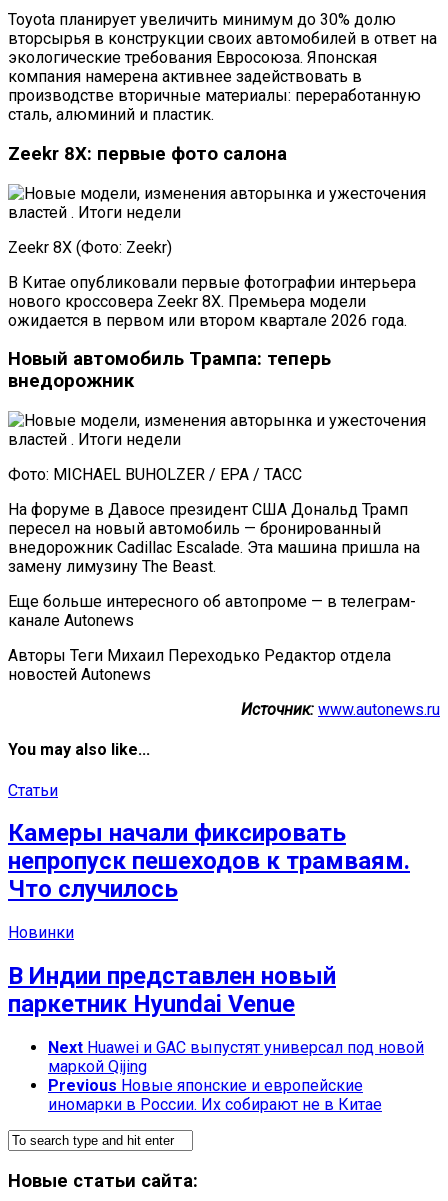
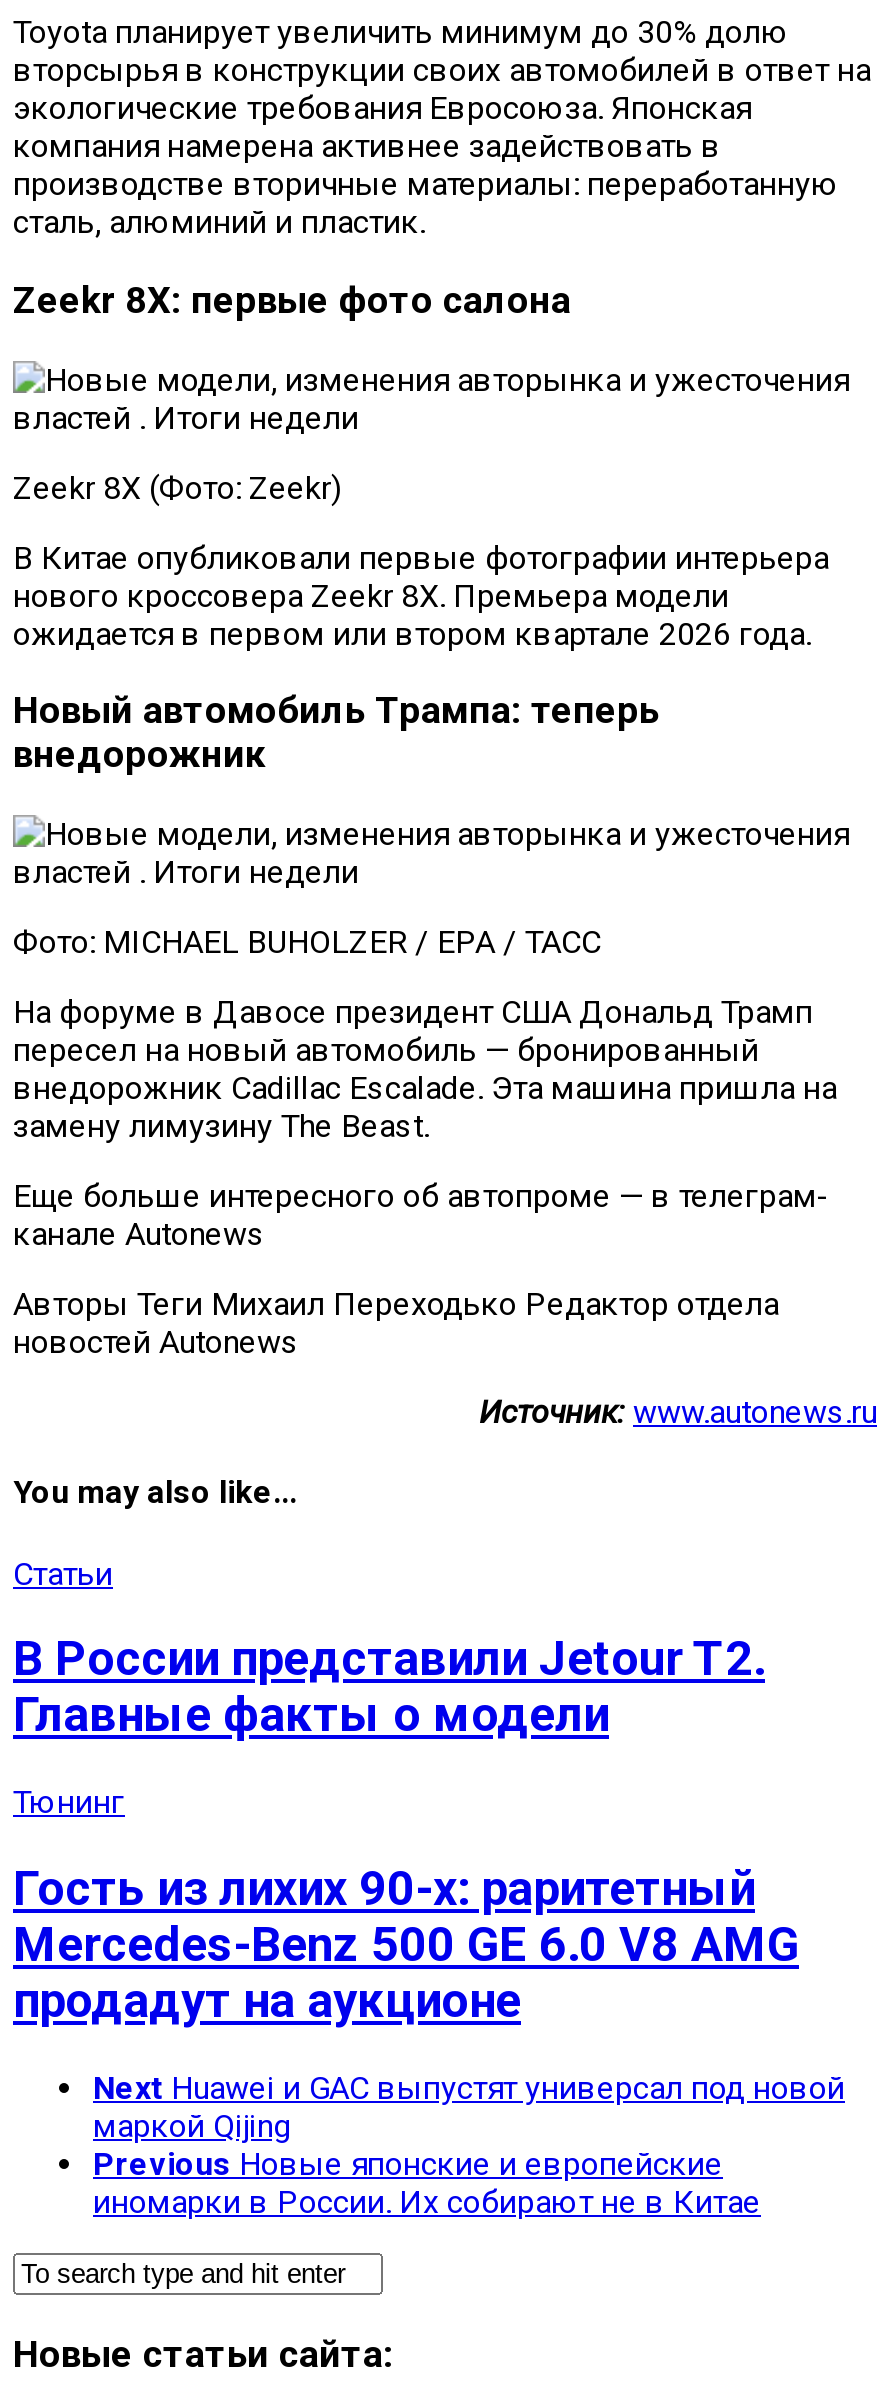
[8,819,410,903] Камеры начали фиксировать | непропуск пешеходов к трамваям. | Что случилось -> [13,1632,765,1744] В России представили Jetour T2. | Главные факты о модели
[8,923,74,942] Новинки -> [13,1784,125,1822] Тюнинг
[8,962,336,1018] В Индии представлен новый | паркетник Hyundai Venue -> [13,1861,799,2029] Гость из лихих 90-х: раритетный | Mercedes-Benz 500 GE 6.0 V8 AMG | продадут на аукционе

